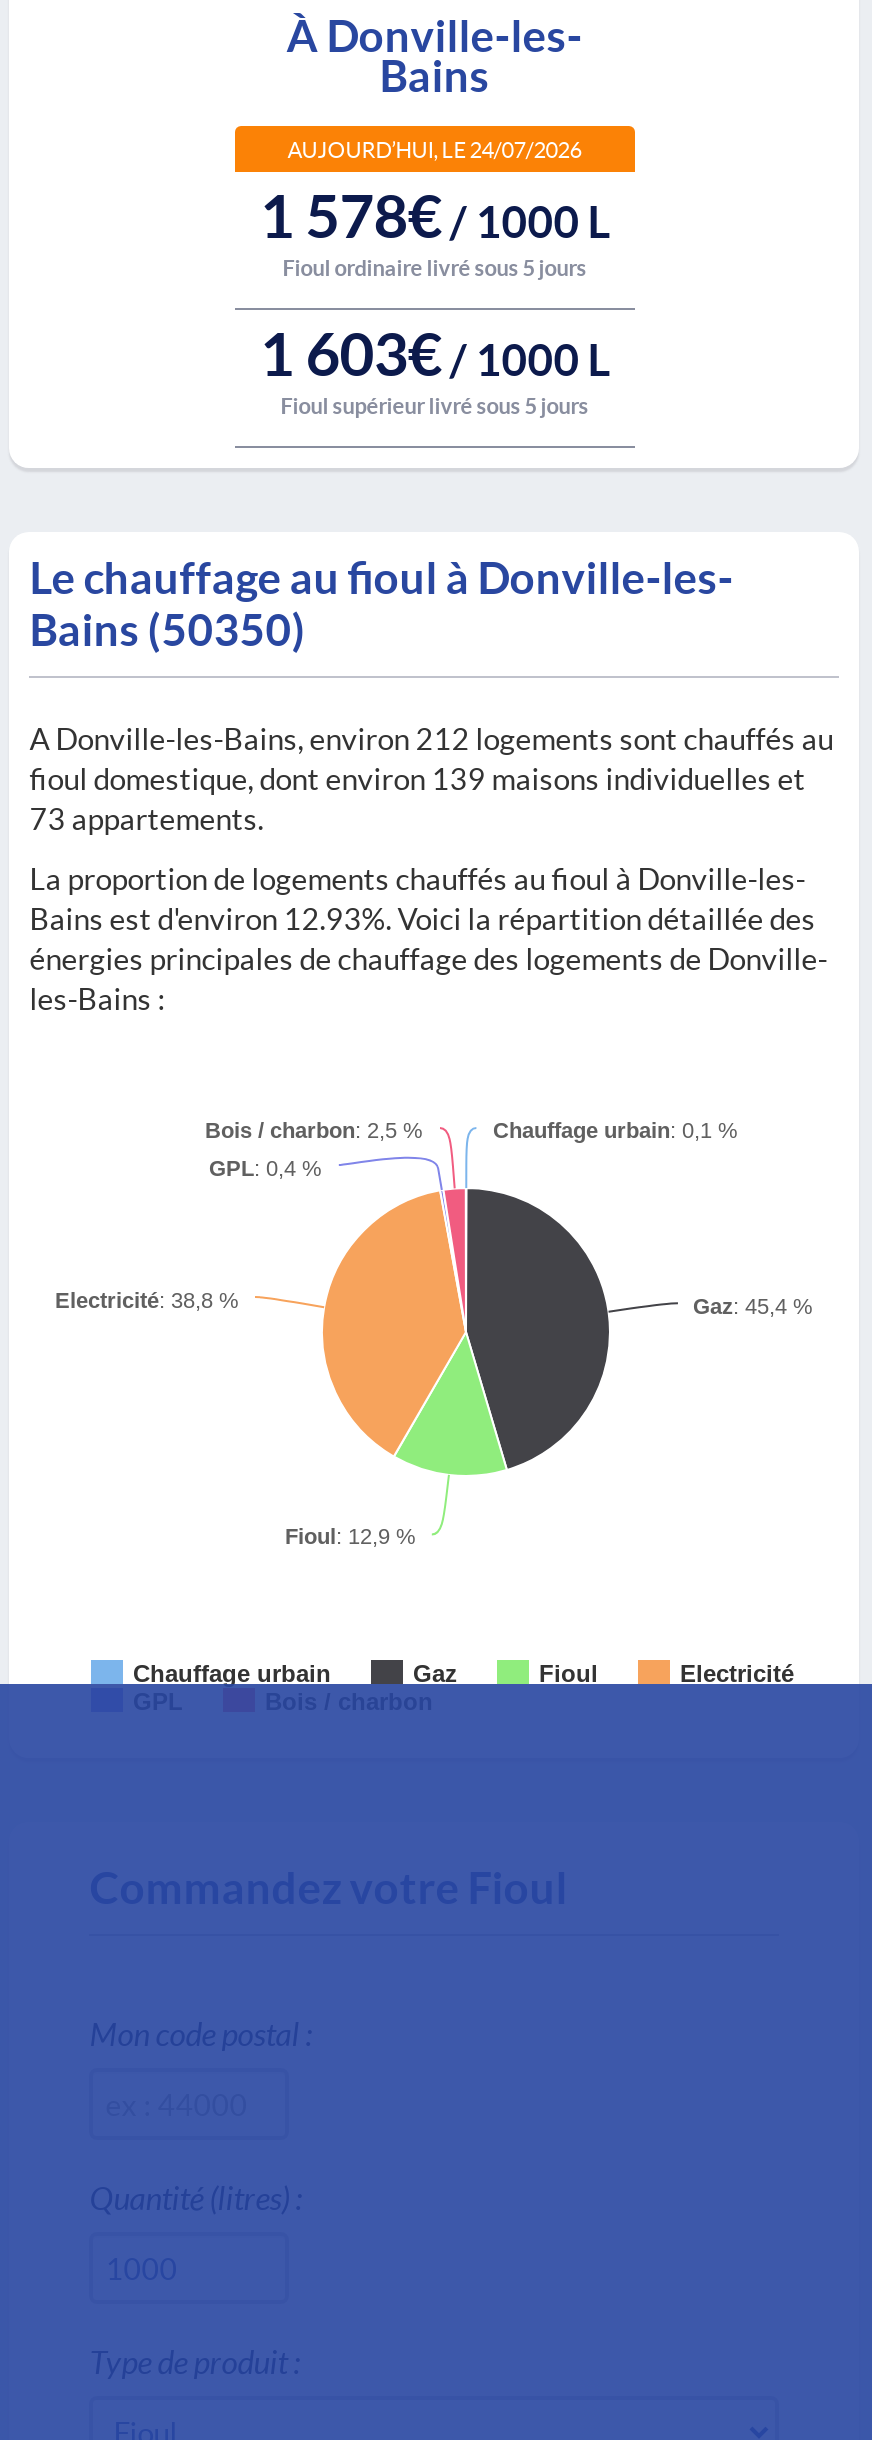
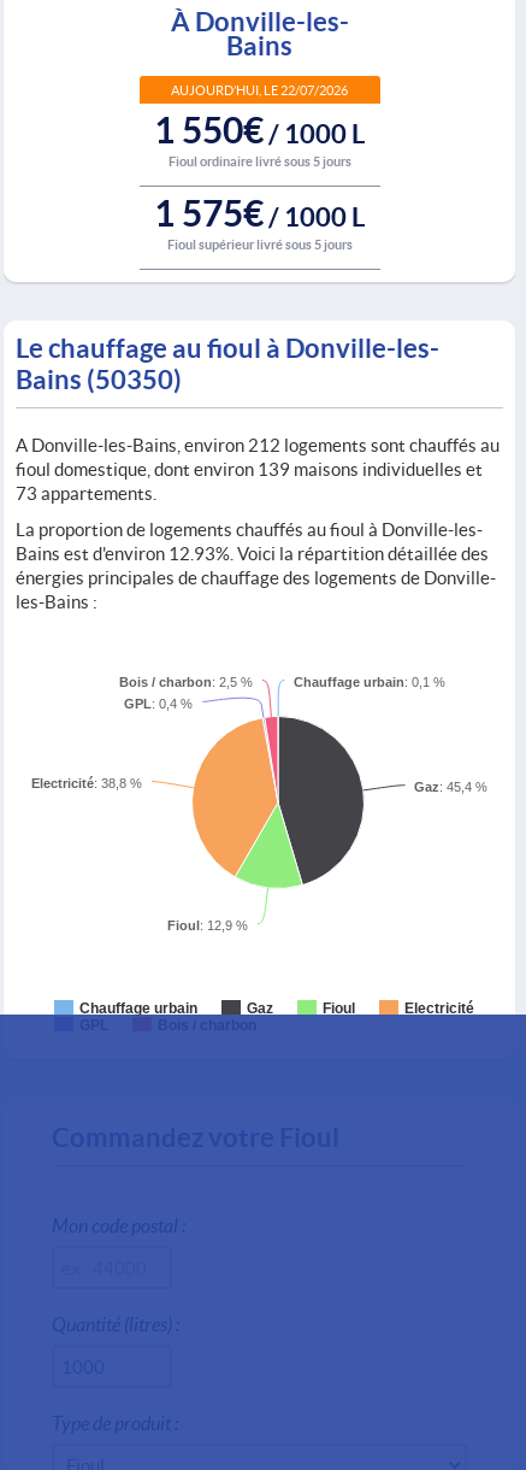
[287,136,581,162] AUJOURD’HUI, LE 24/07/2026 -> [171,82,348,98] AUJOURD’HUI, LE 22/07/2026
[259,178,609,250] 1 578€/ 1000 L -> [154,107,365,151] 1 550€/ 1000 L
[259,316,609,388] 1 603€/ 1000 L -> [154,190,365,234] 1 575€/ 1000 L

